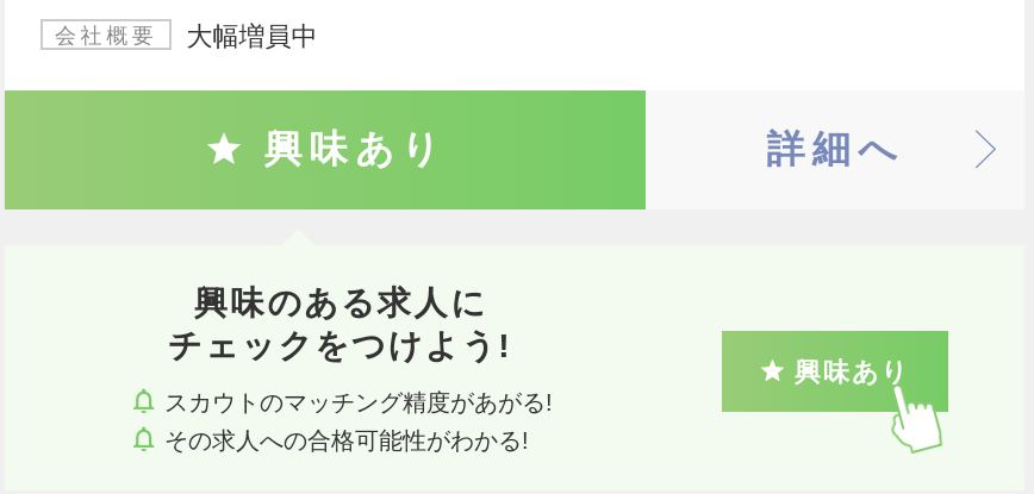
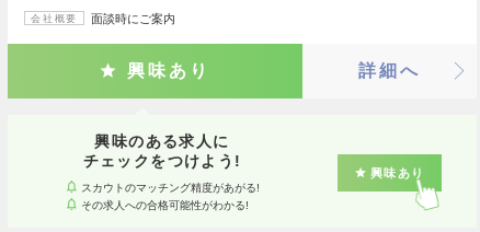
[186,22,317,50] 大幅増員中 -> [91,12,176,25] 面談時にご案内

